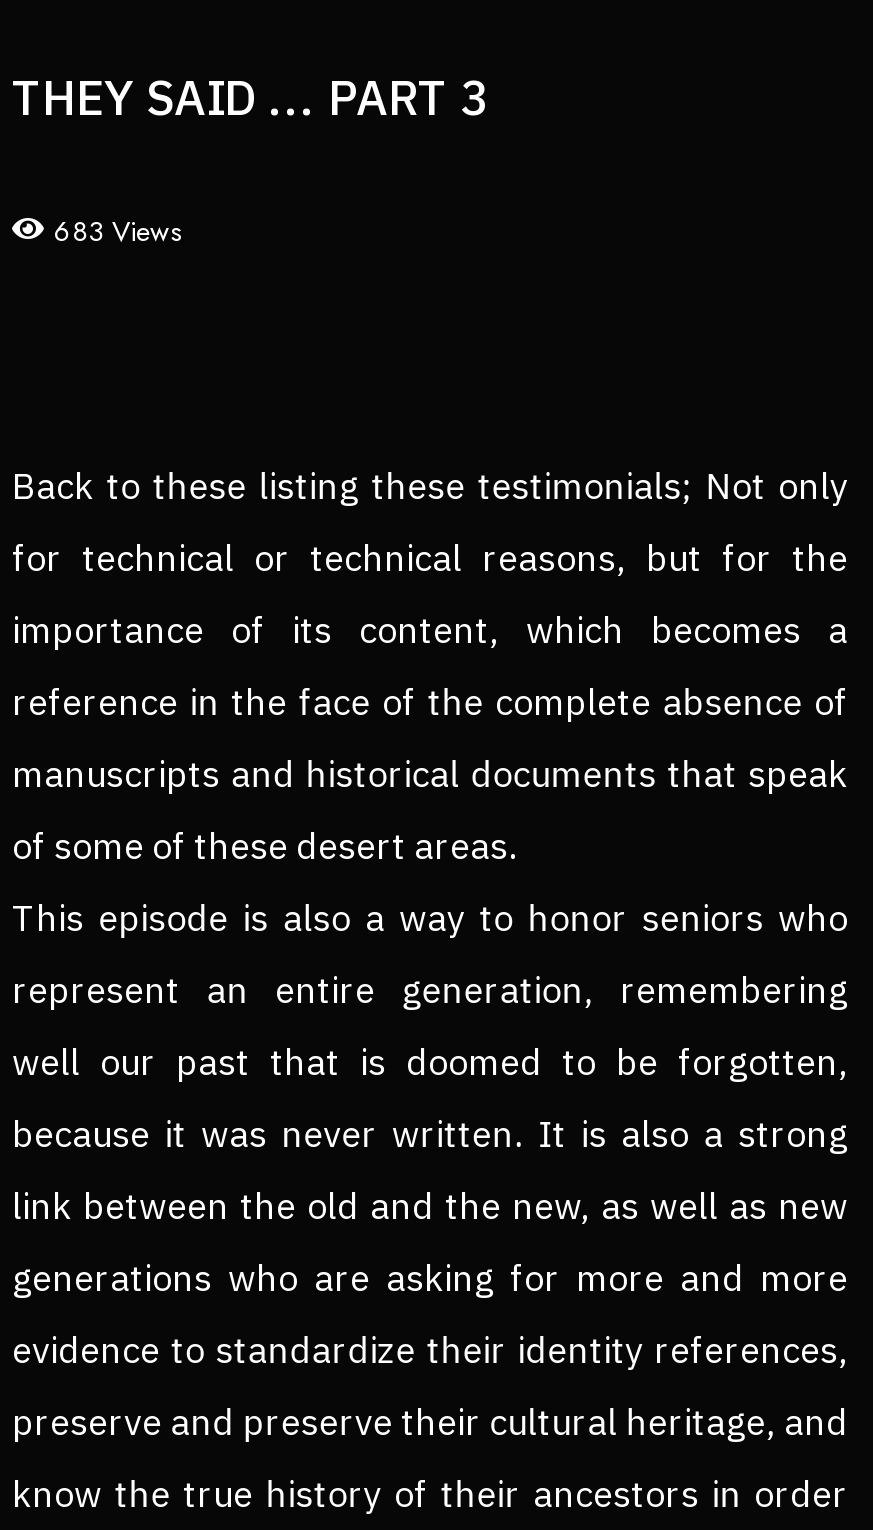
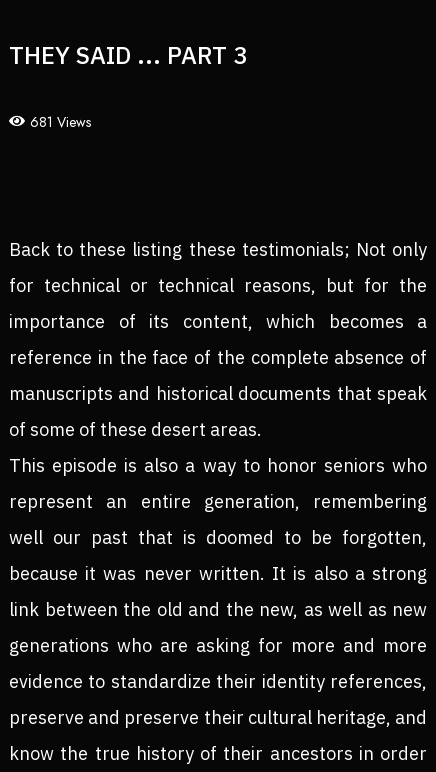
[54,210,180,250] 683 Views -> [30,112,91,132] 681 Views

